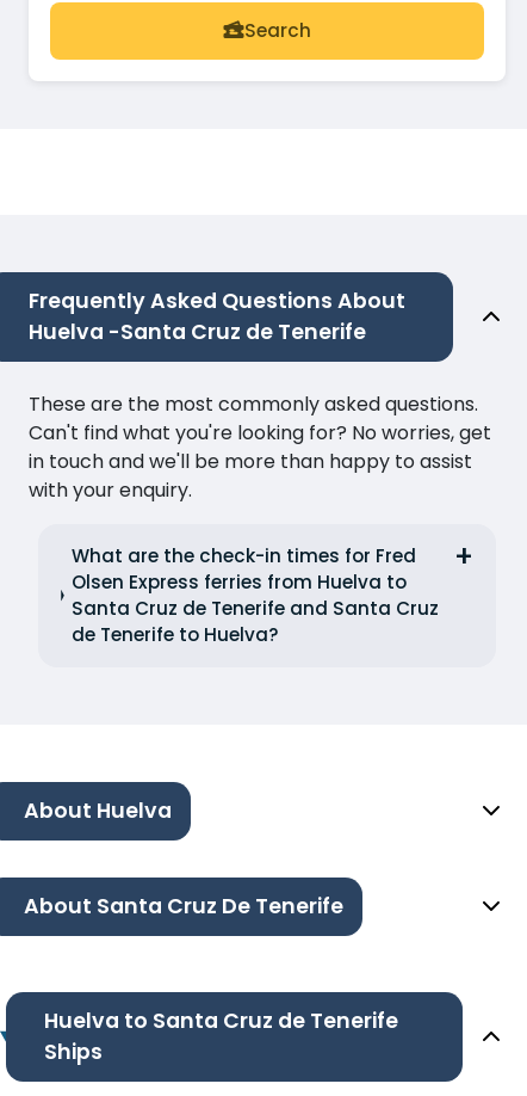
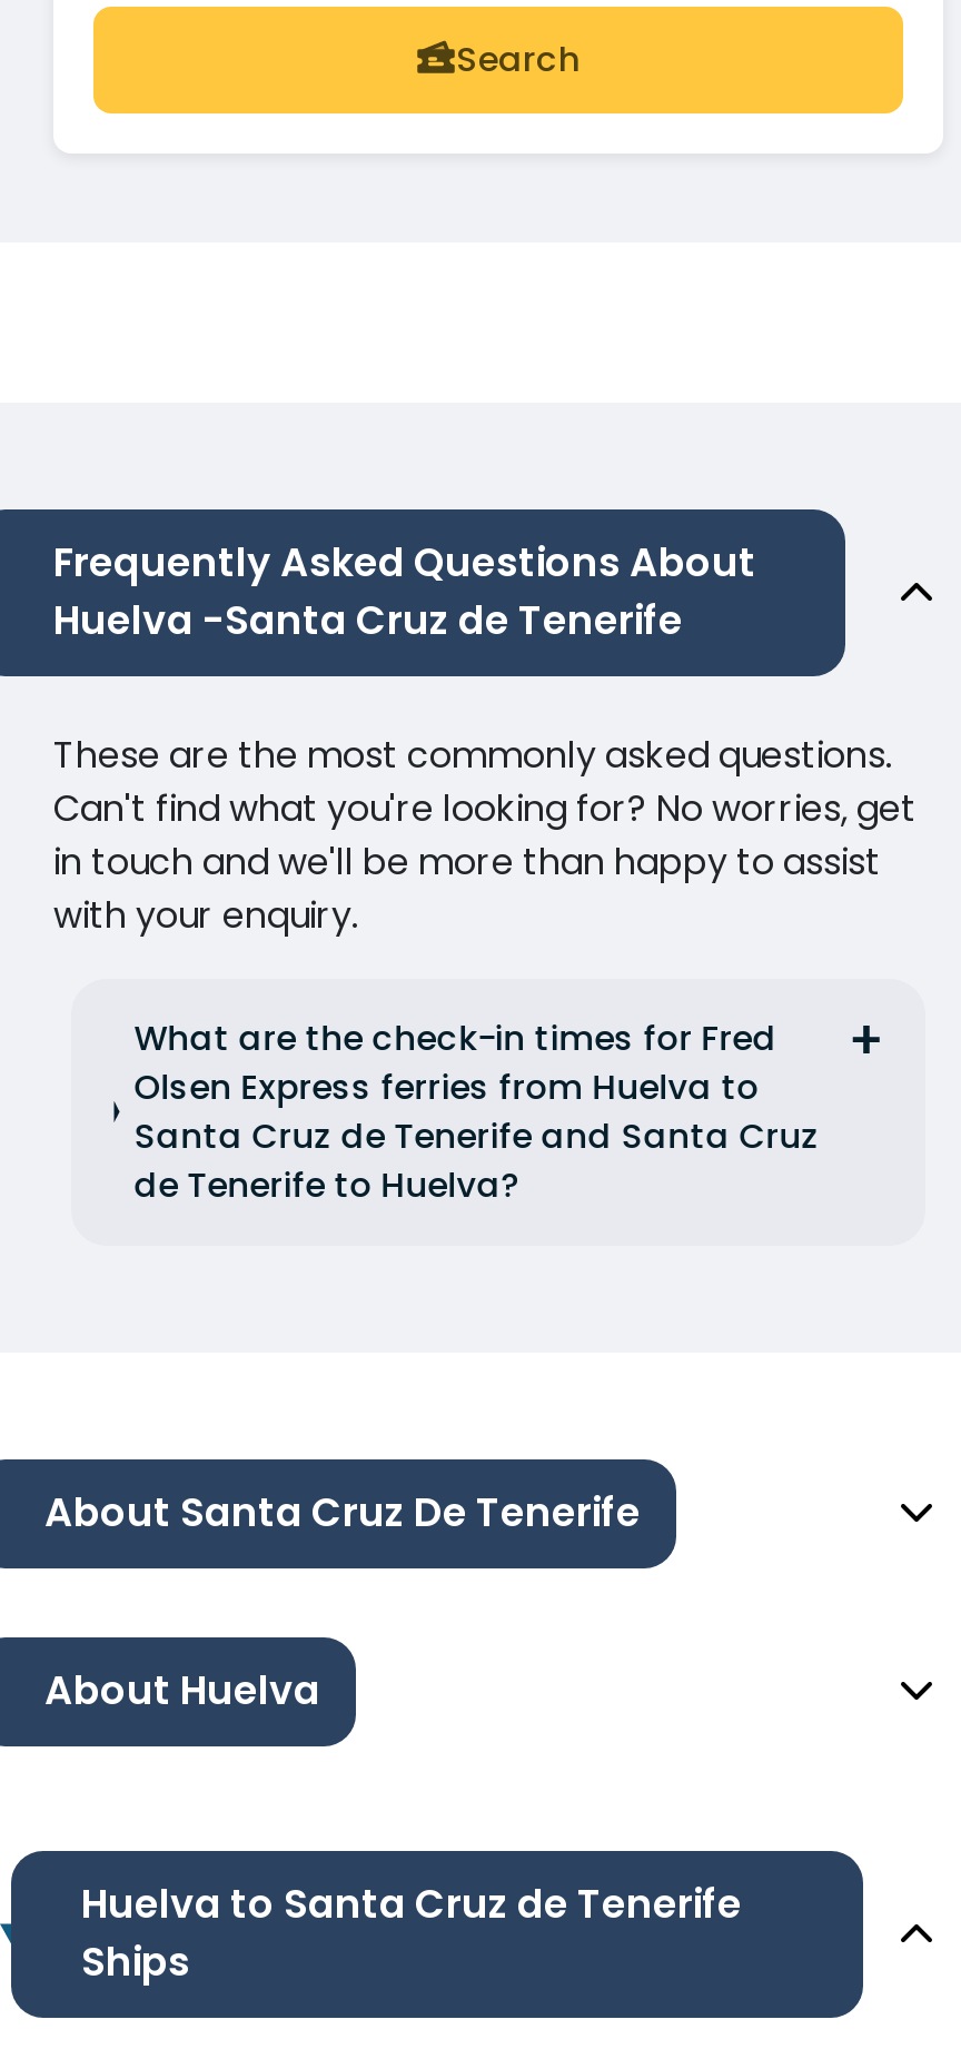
moved [24,796,172,825] -> [44,1664,320,1717]: About Huelva
moved [24,892,343,920] -> [44,1486,641,1539]: About Santa Cruz De Tenerife

